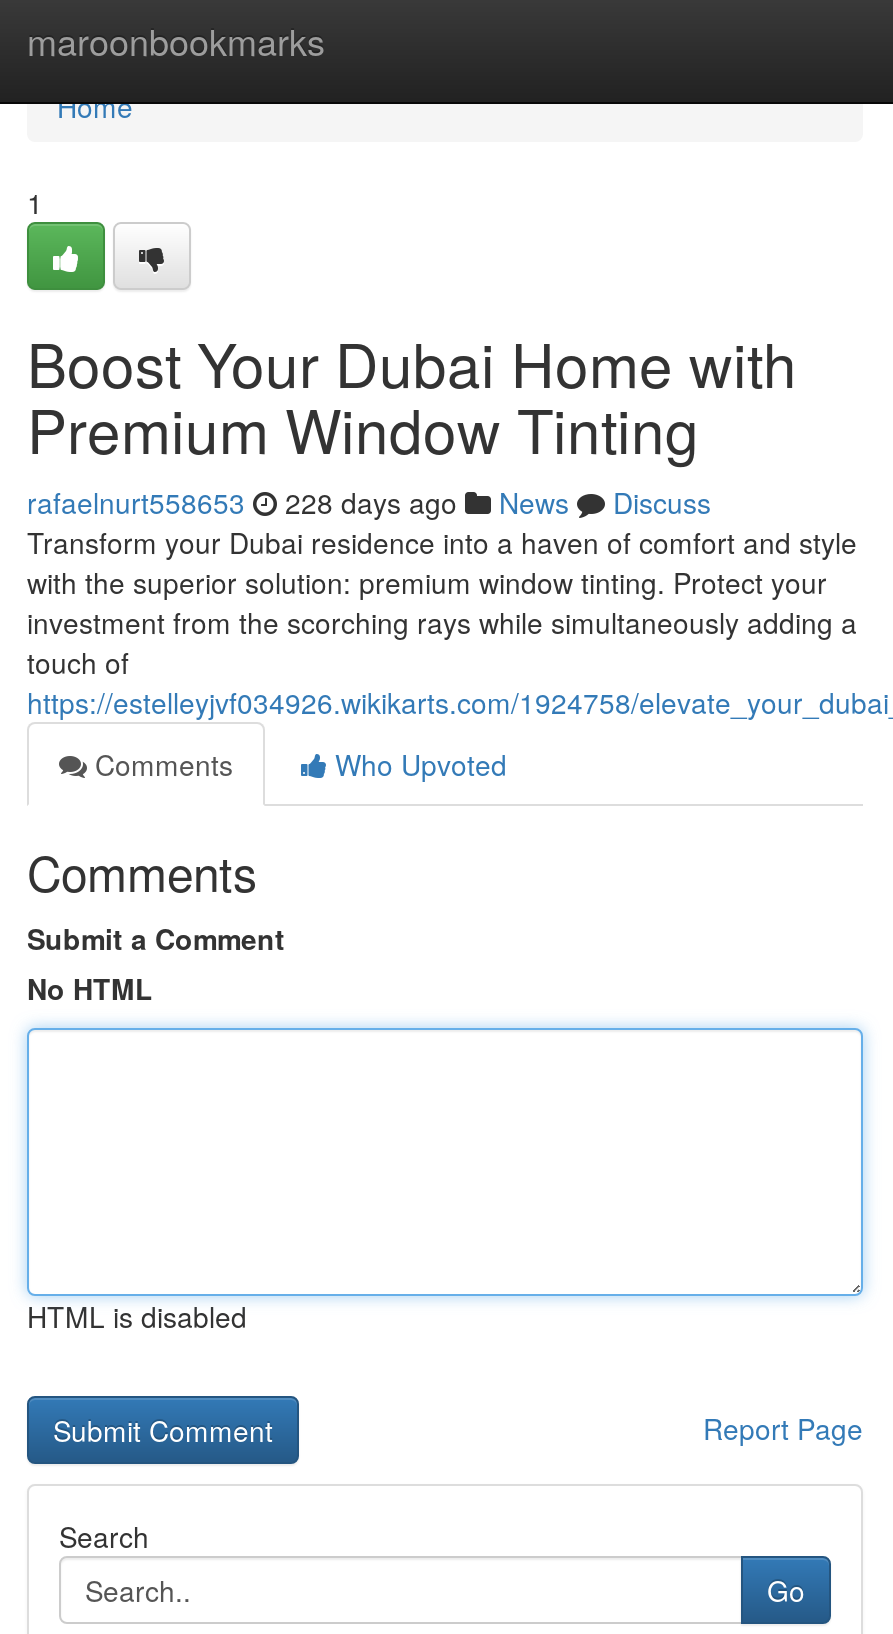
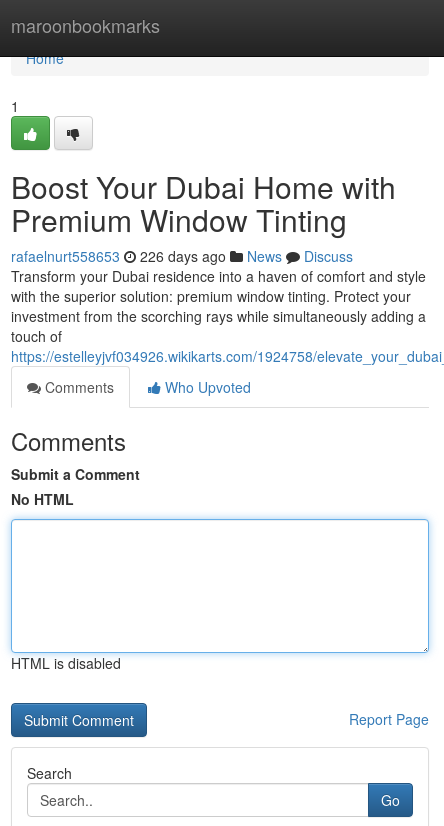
[27,482,711,522] rafaelnurt558653 228 days ago News Discuss -> [11,246,353,266] rafaelnurt558653 226 days ago News Discuss

